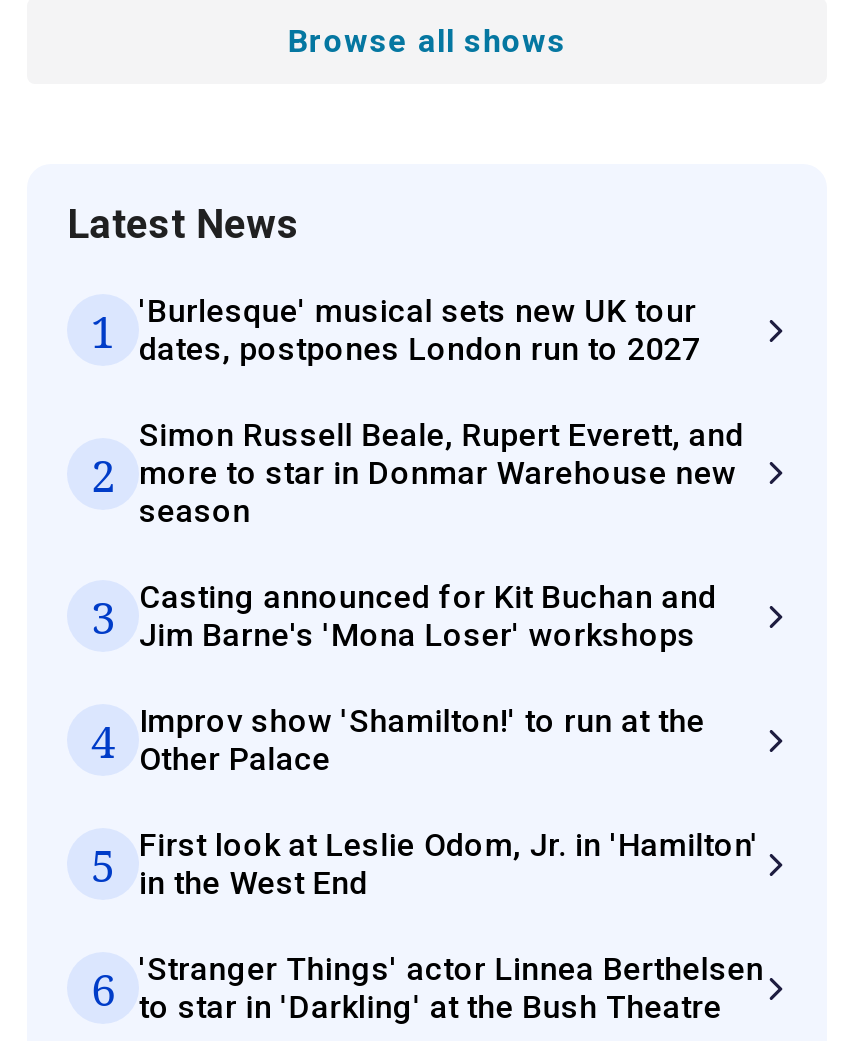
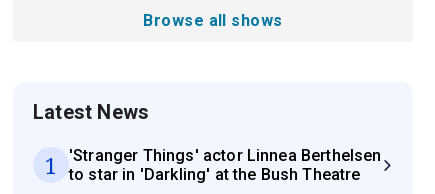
[91,292,700,503] 'Burlesque' musical sets new UK tour | dates, postpones London run to 2027 | 2 -> none
[91,416,759,1018] Simon Russell Beale, Rupert Everett, and | more to star in Donmar Warehouse new | season | 3 | Casting announced for Kit Buchan and | Jim Barne's 'Mona Loser' workshops | 4 | Improv show 'Shamilton!' to run at the | Other Palace | 5 | First look at Leslie Odom, Jr. in 'Hamilton' | in the West End | 6 -> none

